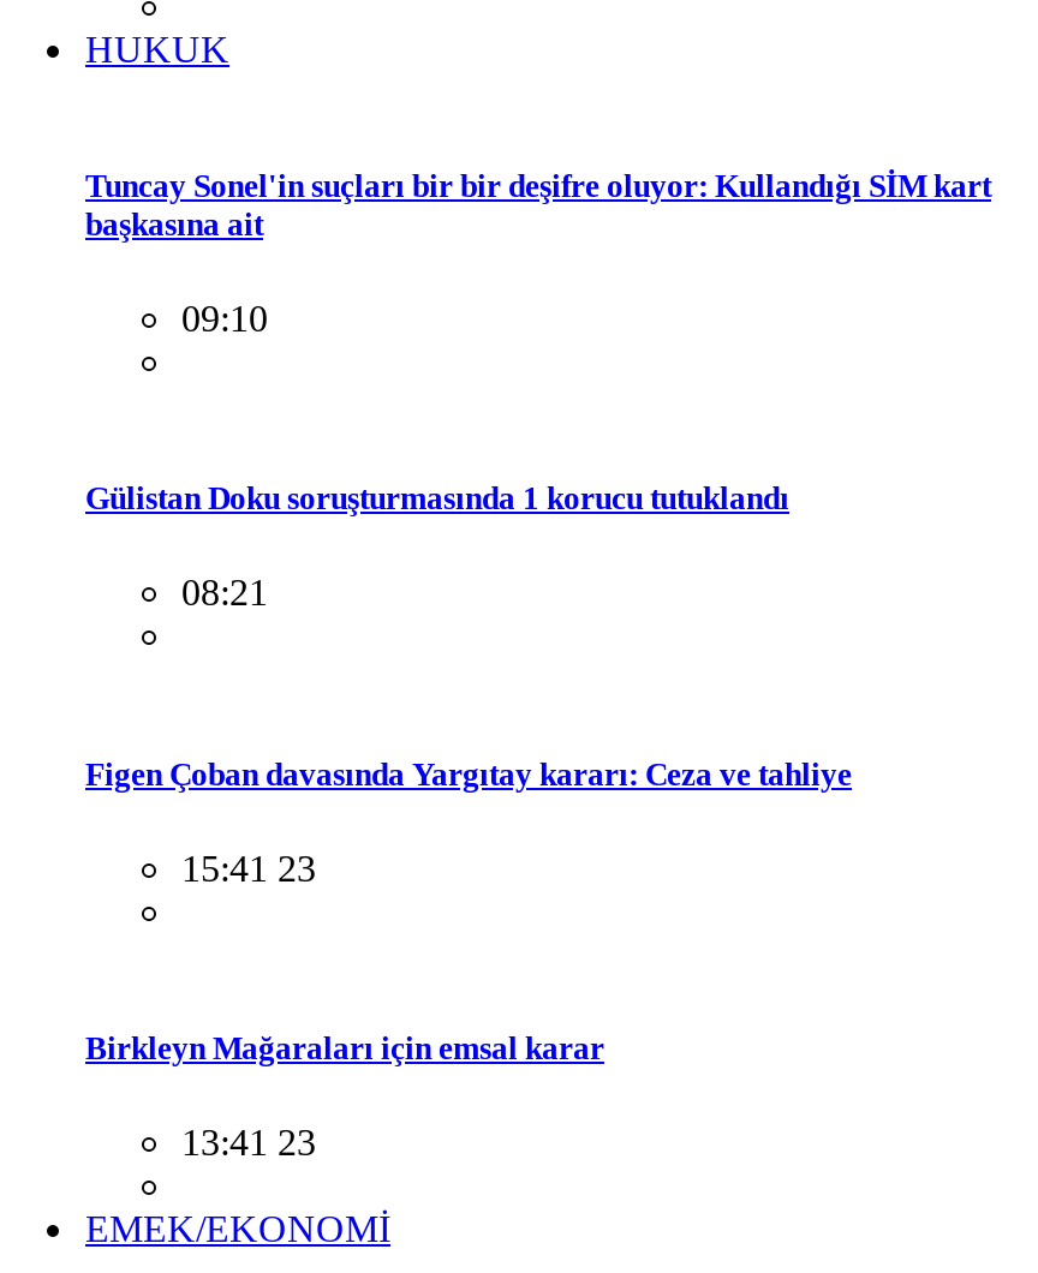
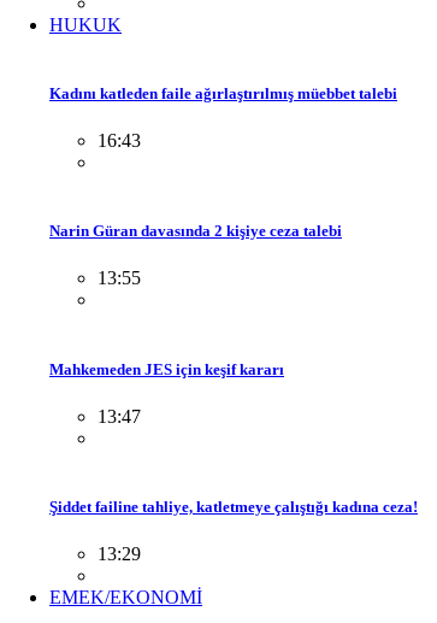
[85,168,991,242] Tuncay Sonel'in suçları bir bir deşifre oluyor: Kullandığı SİM kart | başkasına ait -> [49,84,397,102] Kadını katleden faile ağırlaştırılmış müebbet talebi
[181,298,268,339] 09:10 -> [98,130,141,151] 16:43
[85,481,789,517] Gülistan Doku soruşturmasında 1 korucu tutuklandı -> [49,222,342,240] Narin Güran davasında 2 kişiye ceza talebi
[181,573,268,613] 08:21 -> [98,268,141,288] 13:55
[85,756,852,792] Figen Çoban davasında Yargıtay kararı: Ceza ve tahliye -> [49,360,284,378] Mahkemeden JES için keşif kararı
[181,847,316,888] 15:41 23 -> [98,406,141,426] 13:47
[85,1030,604,1066] Birkleyn Mağaraları için emsal karar -> [49,498,418,516] Şiddet failine tahliye, katletmeye çalıştığı kadına ceza!
[181,1122,316,1163] 13:41 23 -> [98,544,141,564] 13:29

